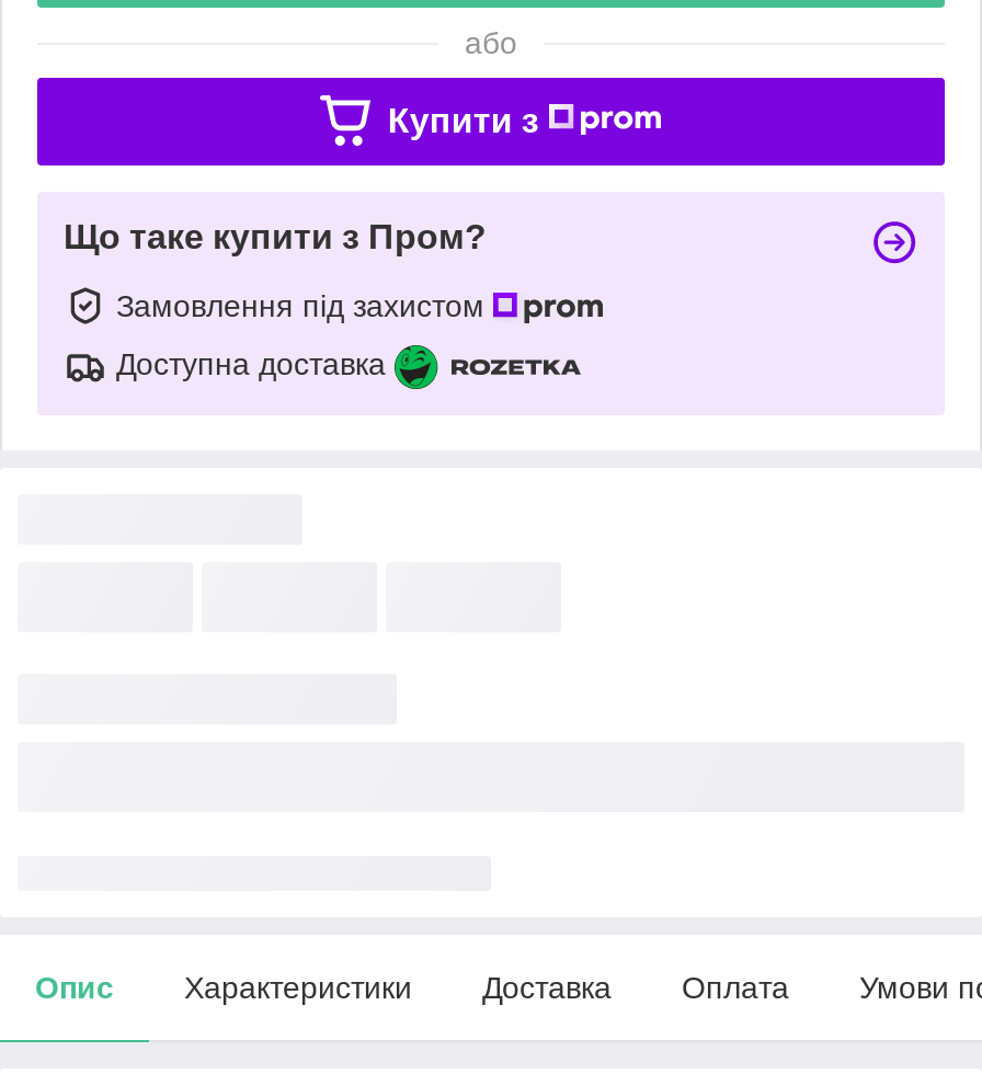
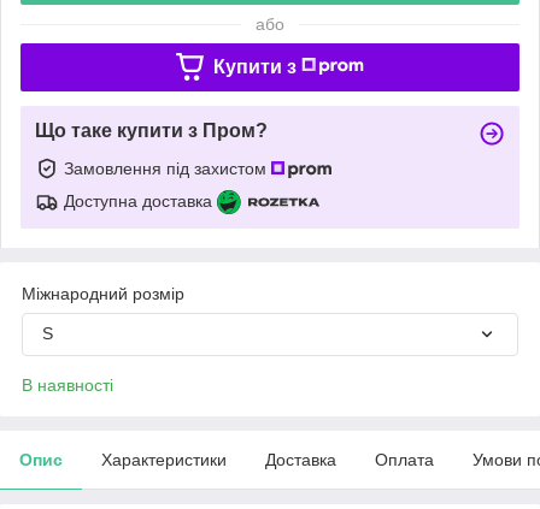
none -> [22,284,184,394] Міжнародний розмір | S | В наявності

